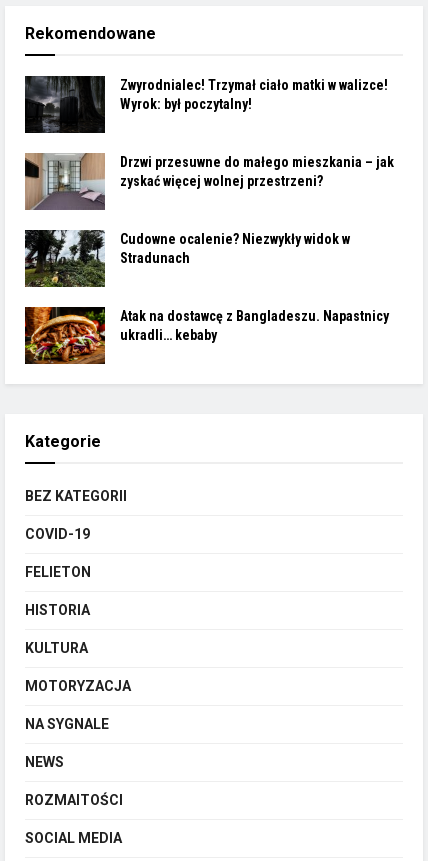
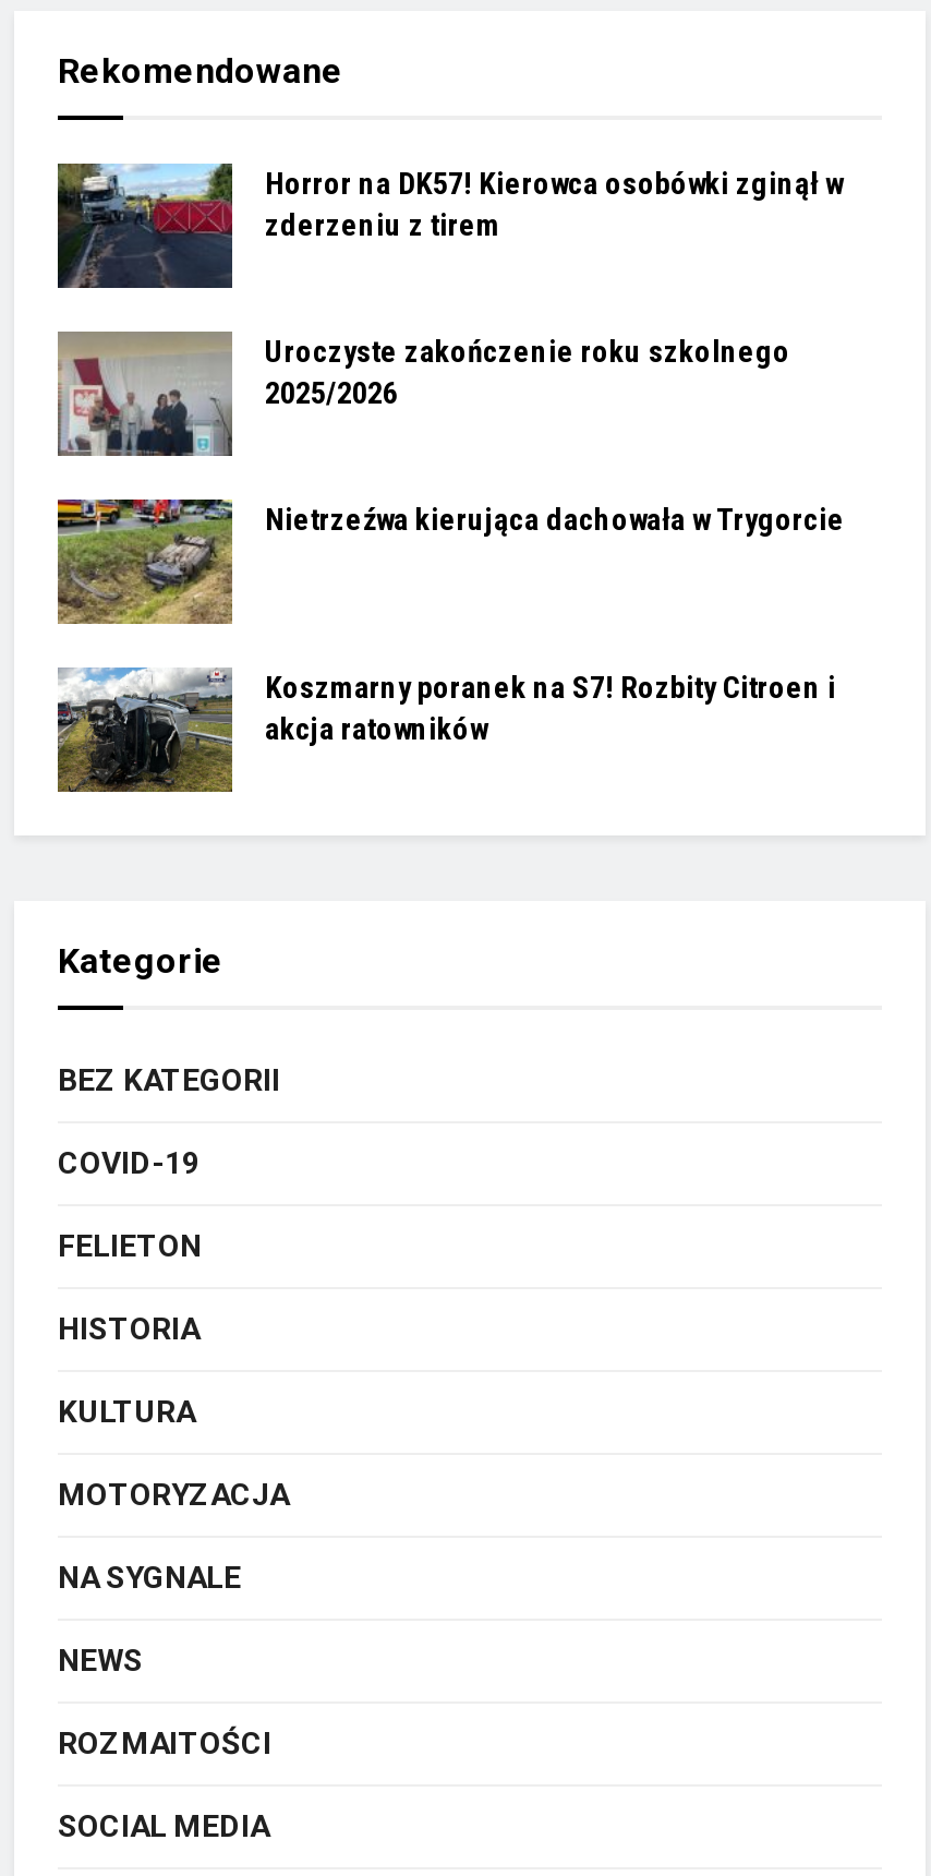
[25,75,388,133] [image] | Zwyrodnialec! Trzymał ciało matki w walizce! | Wyrok: był poczytalny! -> [58,161,843,290] [image] | Horror na DK57! Kierowca osobówki zginął w | zderzeniu z tirem
[25,153,394,210] [image] | Drzwi przesuwne do małego mieszkania – jak | zyskać więcej wolnej przestrzeni? -> [58,332,790,456] [image] | Uroczyste zakończenie roku szkolnego | 2025/2026
[24,229,350,288] [image] | Cudowne ocalenie? Niezwykły widok w | Stradunach -> [56,497,845,626] [image] | Nietrzeźwa kierująca dachowała w Trygorcie
[24,306,389,364] [image] | Atak na dostawcę z Bangladeszu. Napastnicy | ukradli… kebaby -> [56,665,836,792] [image] | Koszmarny poranek na S7! Rozbity Citroen i | akcja ratowników

